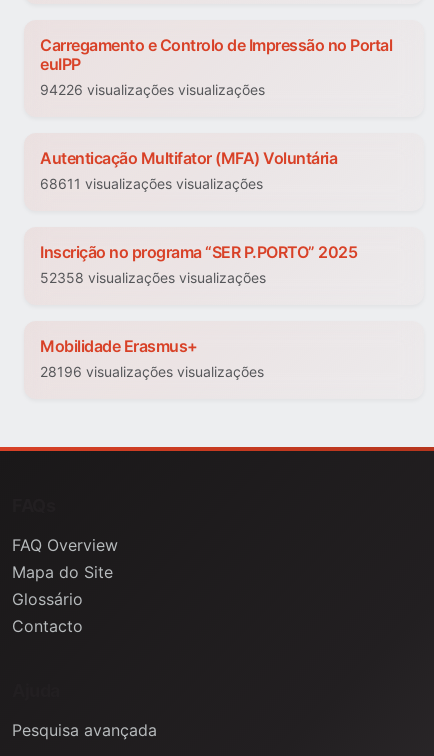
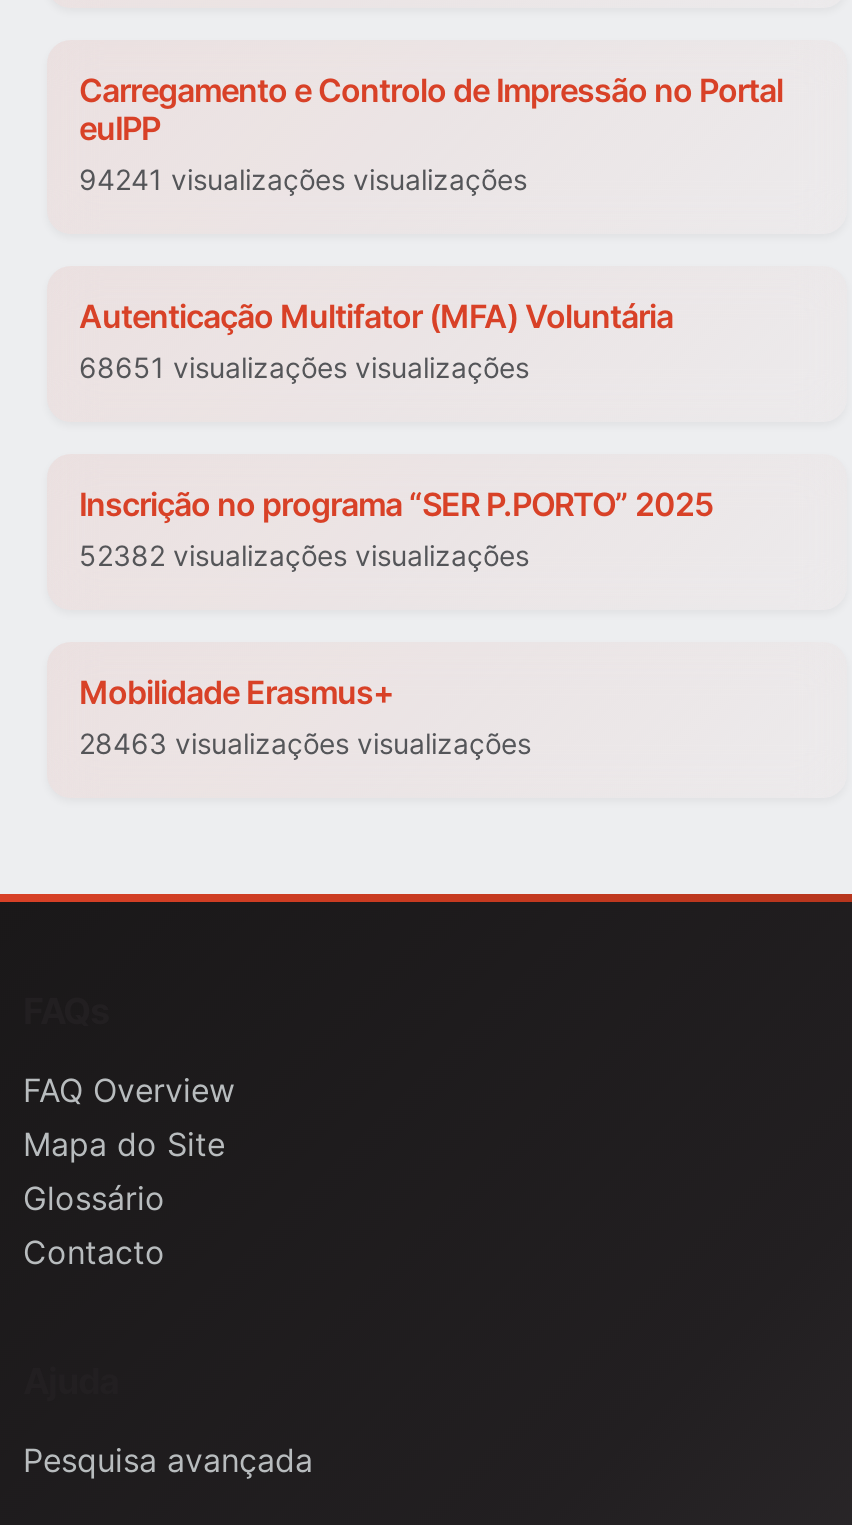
[40,81,265,98] 94226 visualizações visualizações -> [79,163,527,197] 94241 visualizações visualizações
[40,175,263,192] 68611 visualizações visualizações -> [79,351,529,385] 68651 visualizações visualizações
[40,269,266,286] 52358 visualizações visualizações -> [79,539,529,573] 52382 visualizações visualizações
[40,363,264,380] 28196 visualizações visualizações -> [79,727,531,761] 28463 visualizações visualizações

